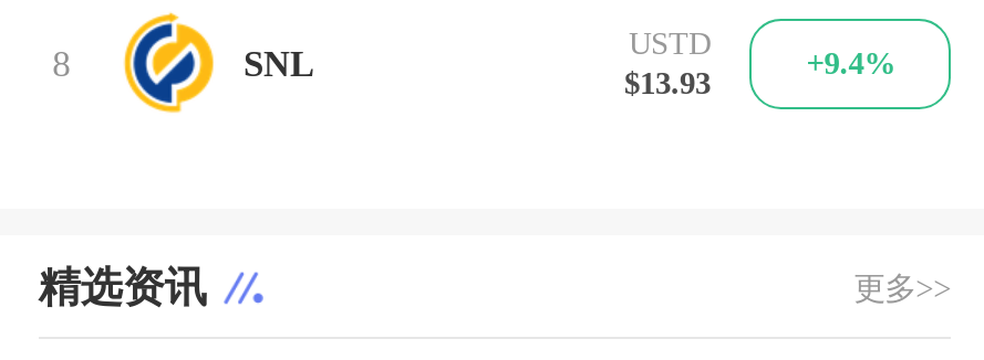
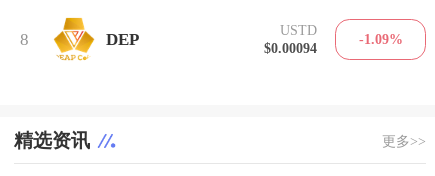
[123,12,314,116] [image] | SNL -> [53,17,139,62] [image] | DEP
[806,46,895,81] +9.4% -> [359,31,403,47] -1.09%
[624,66,710,101] $13.93 -> [264,40,317,56] $0.00094

